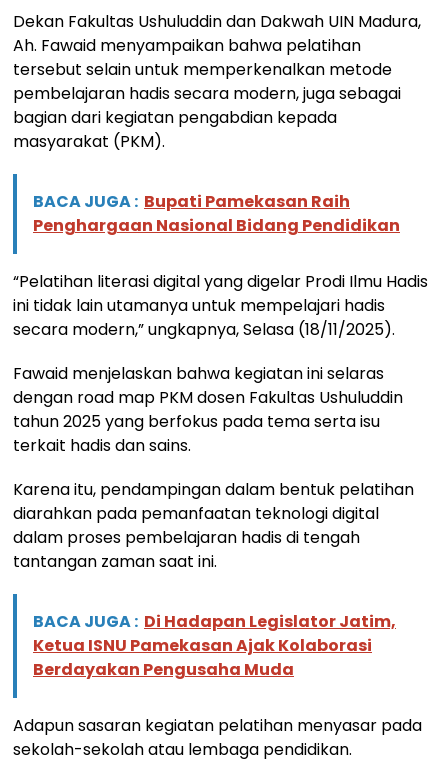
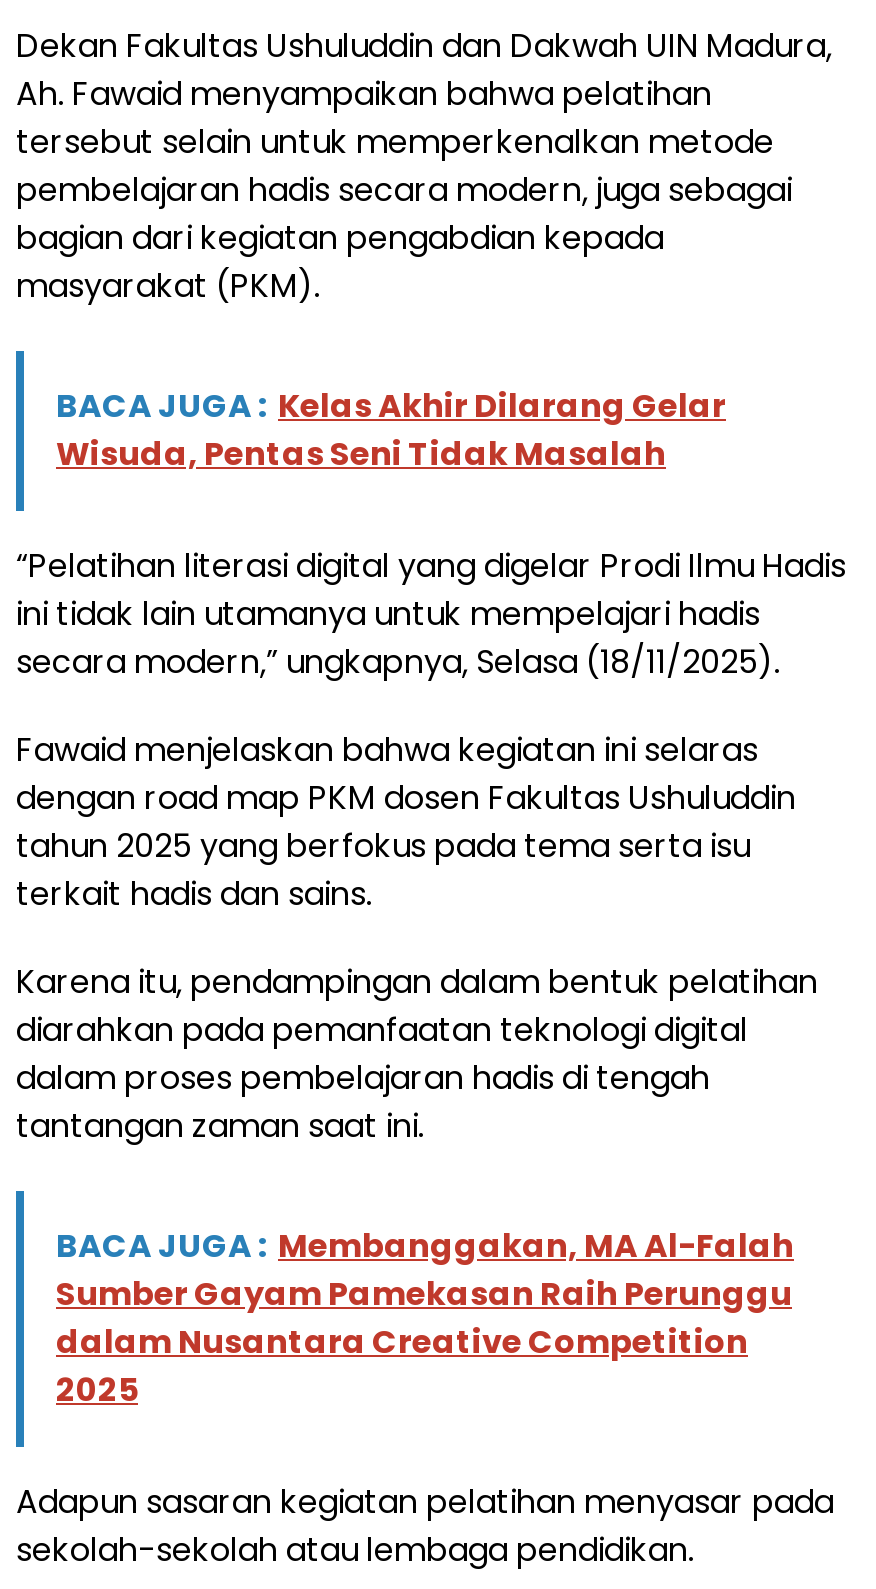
[33,189,400,236] BACA JUGA : Bupati Pamekasan Raih | Penghargaan Nasional Bidang Pendidikan -> [56,382,726,476] BACA JUGA : Kelas Akhir Dilarang Gelar | Wisuda, Pentas Seni Tidak Masalah
[33,609,396,680] BACA JUGA : Di Hadapan Legislator Jatim, | Ketua ISNU Pamekasan Ajak Kolaborasi | Berdayakan Pengusaha Muda -> [56,1222,794,1412] BACA JUGA : Membanggakan, MA Al-Falah | Sumber Gayam Pamekasan Raih Perunggu | dalam Nusantara Creative Competition | 2025

